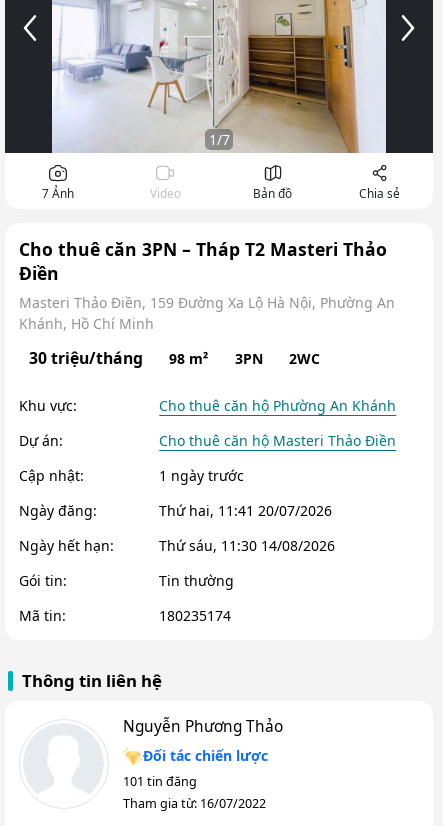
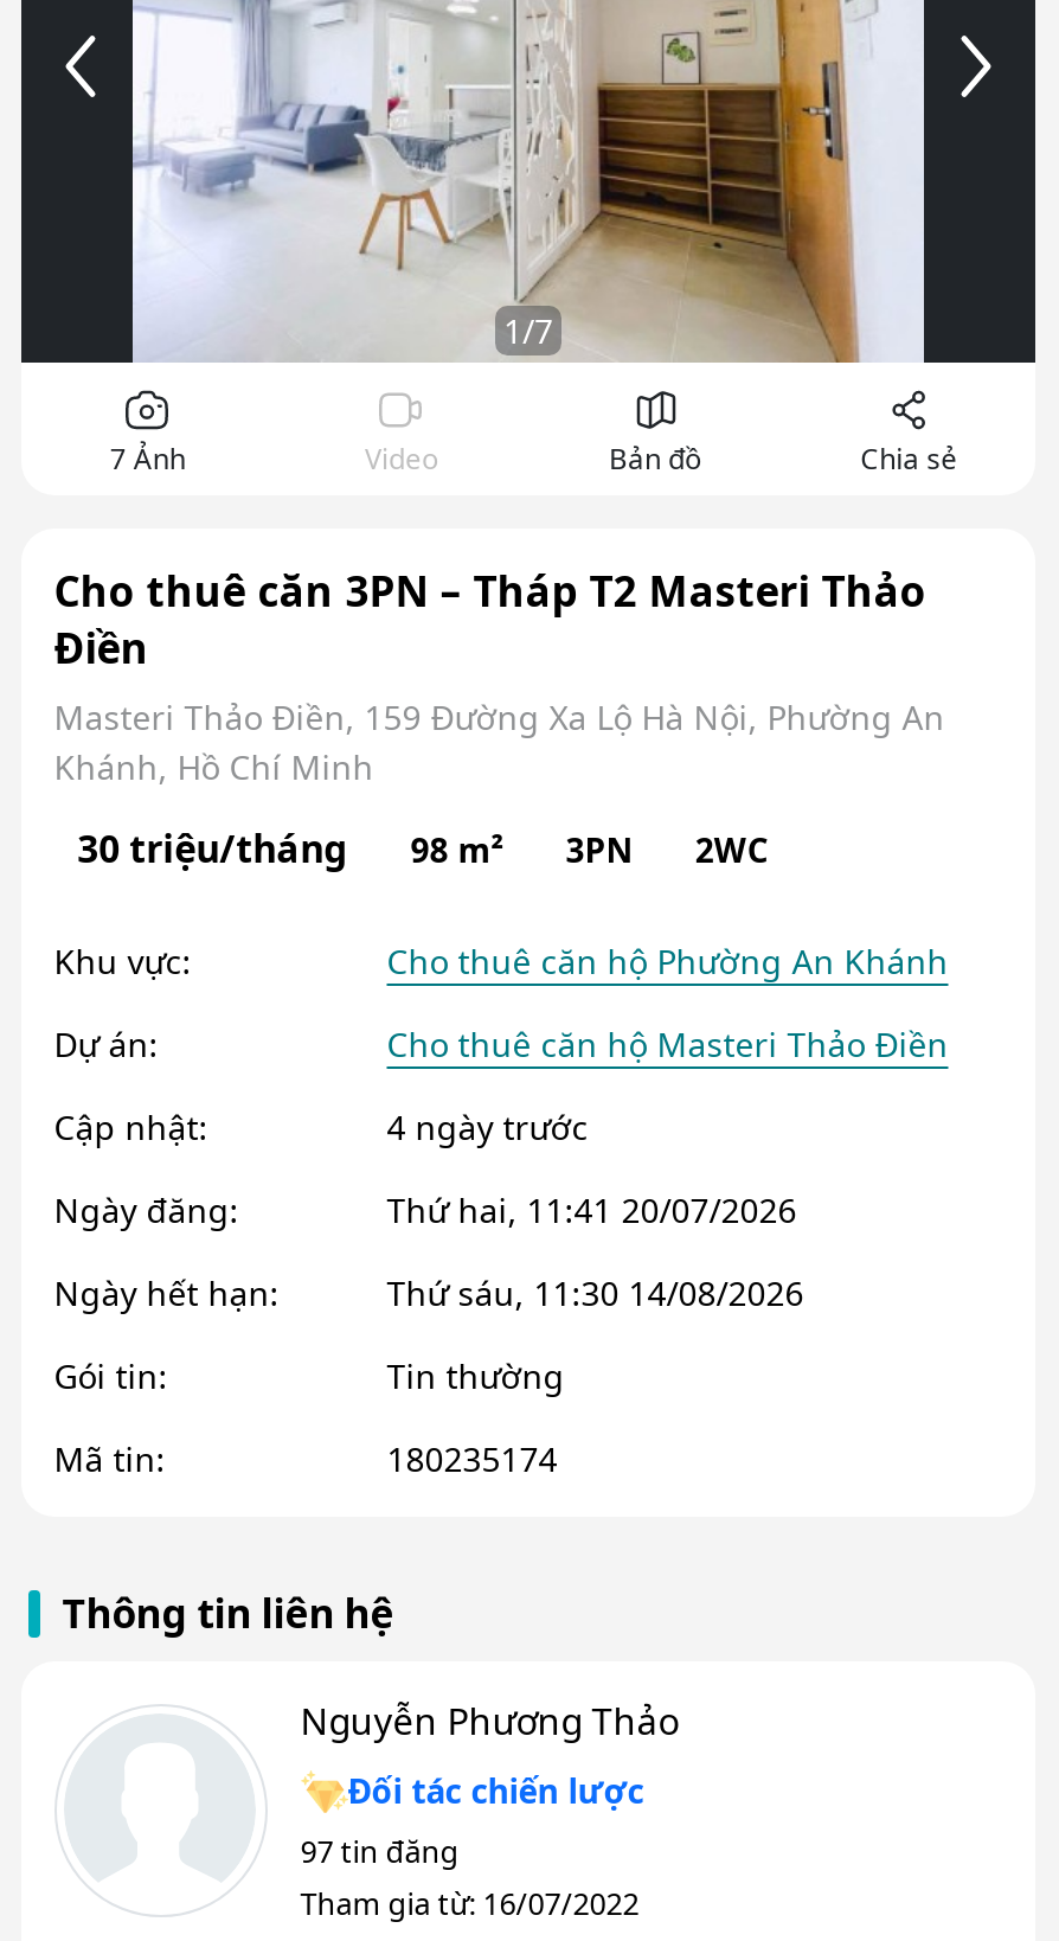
[159,466,244,485] 1 ngày trước -> [387,1104,588,1149] 4 ngày trước
[123,773,197,790] 101 tin đăng -> [300,1832,459,1873] 97 tin đăng

